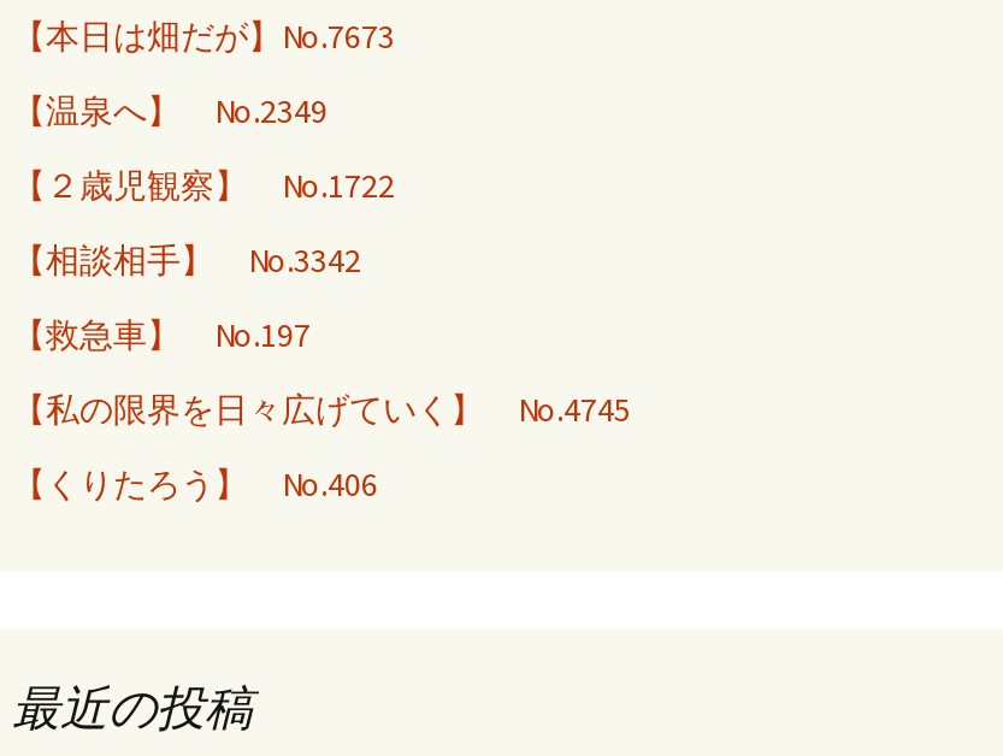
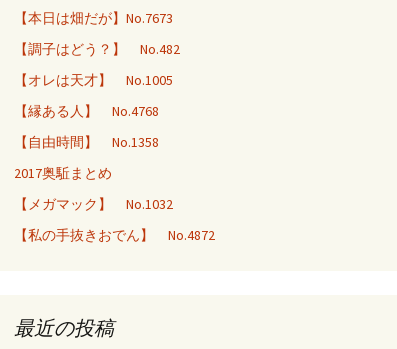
[12,89,631,506] 【温泉へ】 No.2349 | 【２歳児観察】 No.1722 | 【相談相手】 No.3342 | 【救急車】 No.197 | 【私の限界を日々広げていく】 No.4745 | 【くりたろう】 No.406 -> [14,40,215,244] 【調子はどう？】 No.482 | 【オレは天才】 No.1005 | 【縁ある人】 No.4768 | 【自由時間】 No.1358 | 2017奥駈まとめ | 【メガマック】 No.1032 | 【私の手抜きおでん】 No.4872

